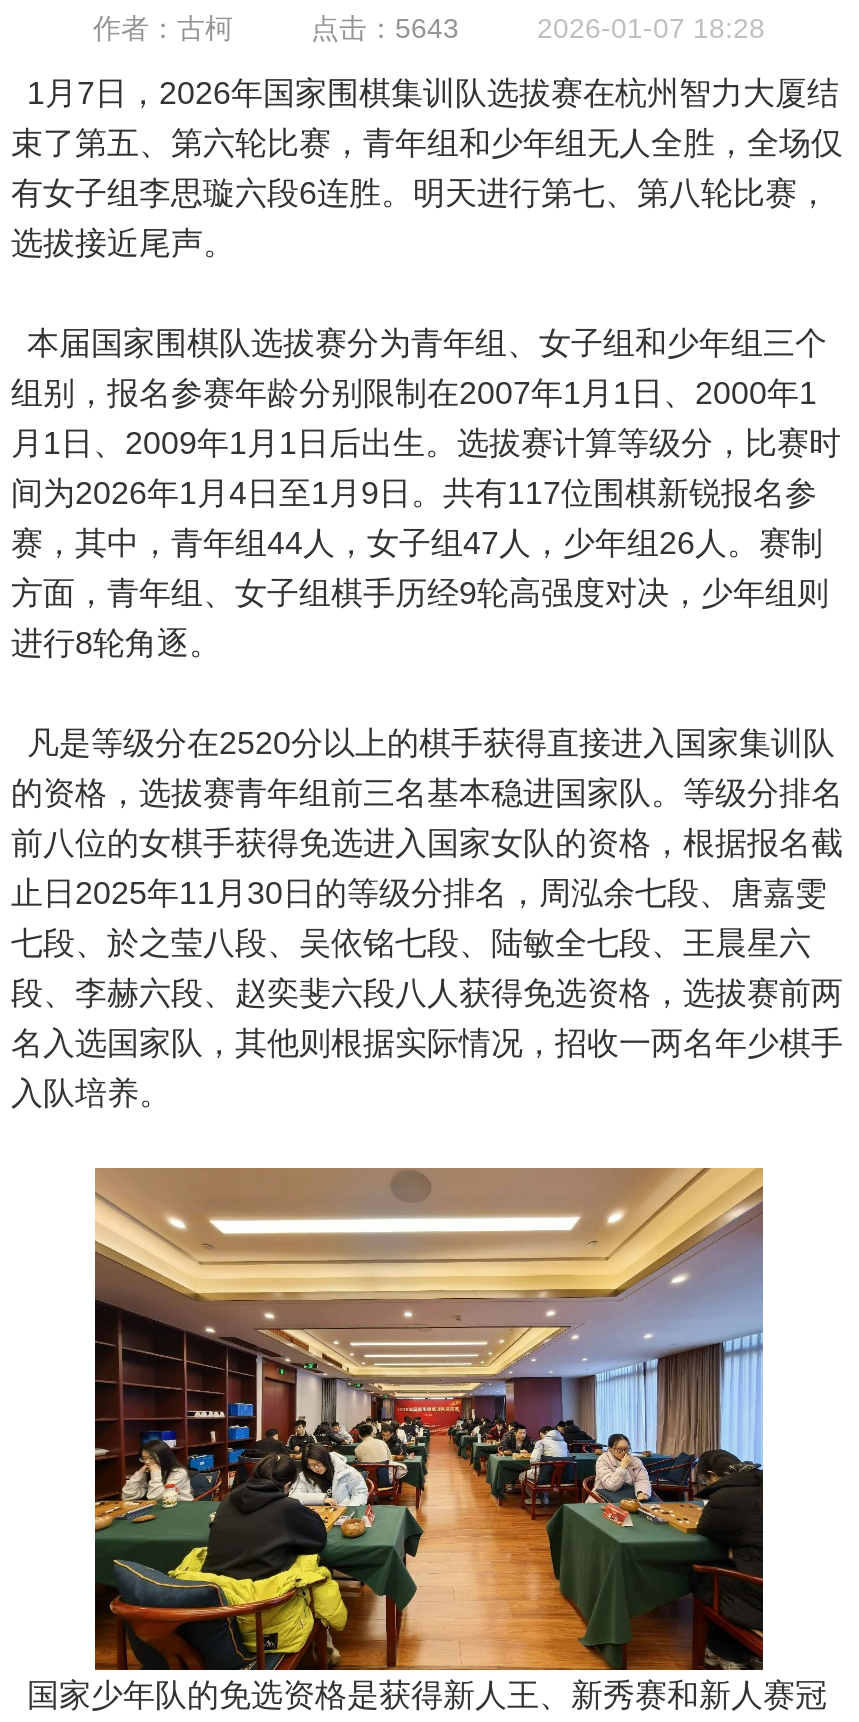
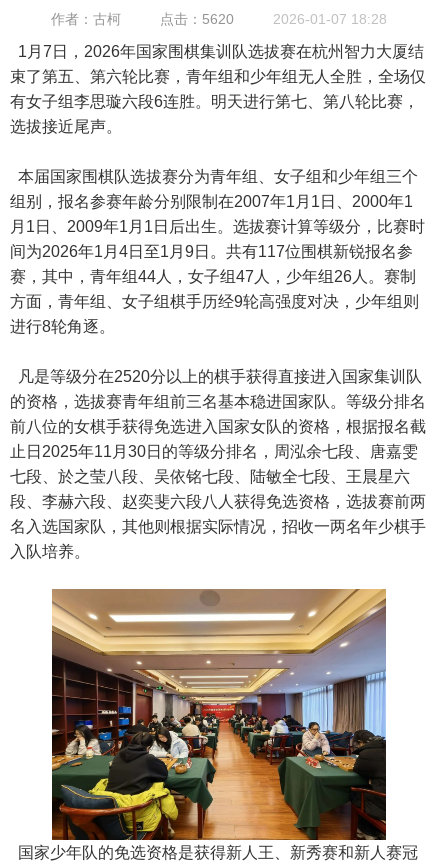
[311,12,459,44] 点击：5643 -> [160,11,234,27] 点击：5620

